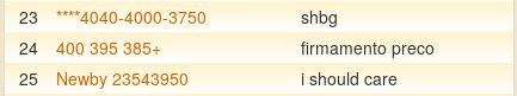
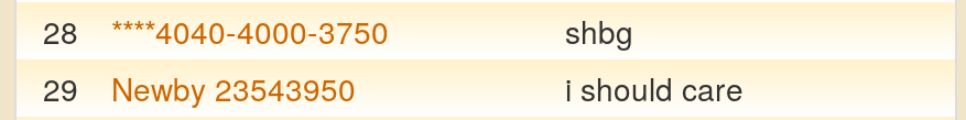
[19,5,207,28] 23 ****4040-4000-3750 -> [43,9,389,53] 28 ****4040-4000-3750
[19,36,435,90] 24 | 400 395 385+ | firmamento preco | 25 -> [43,66,78,110] 29

